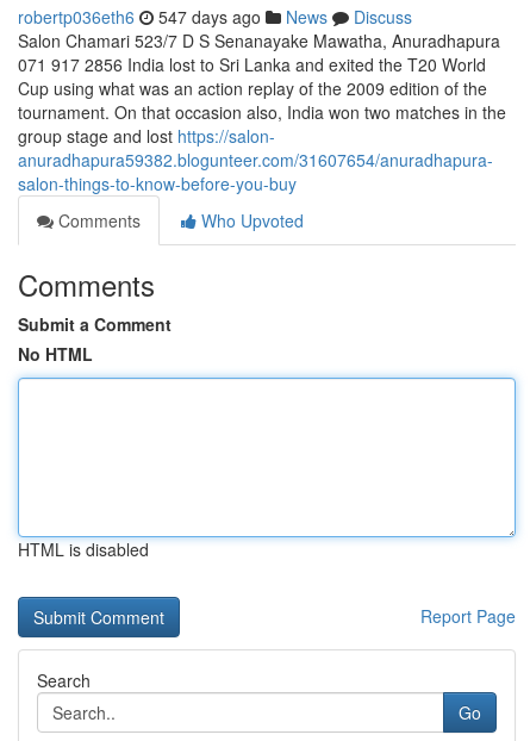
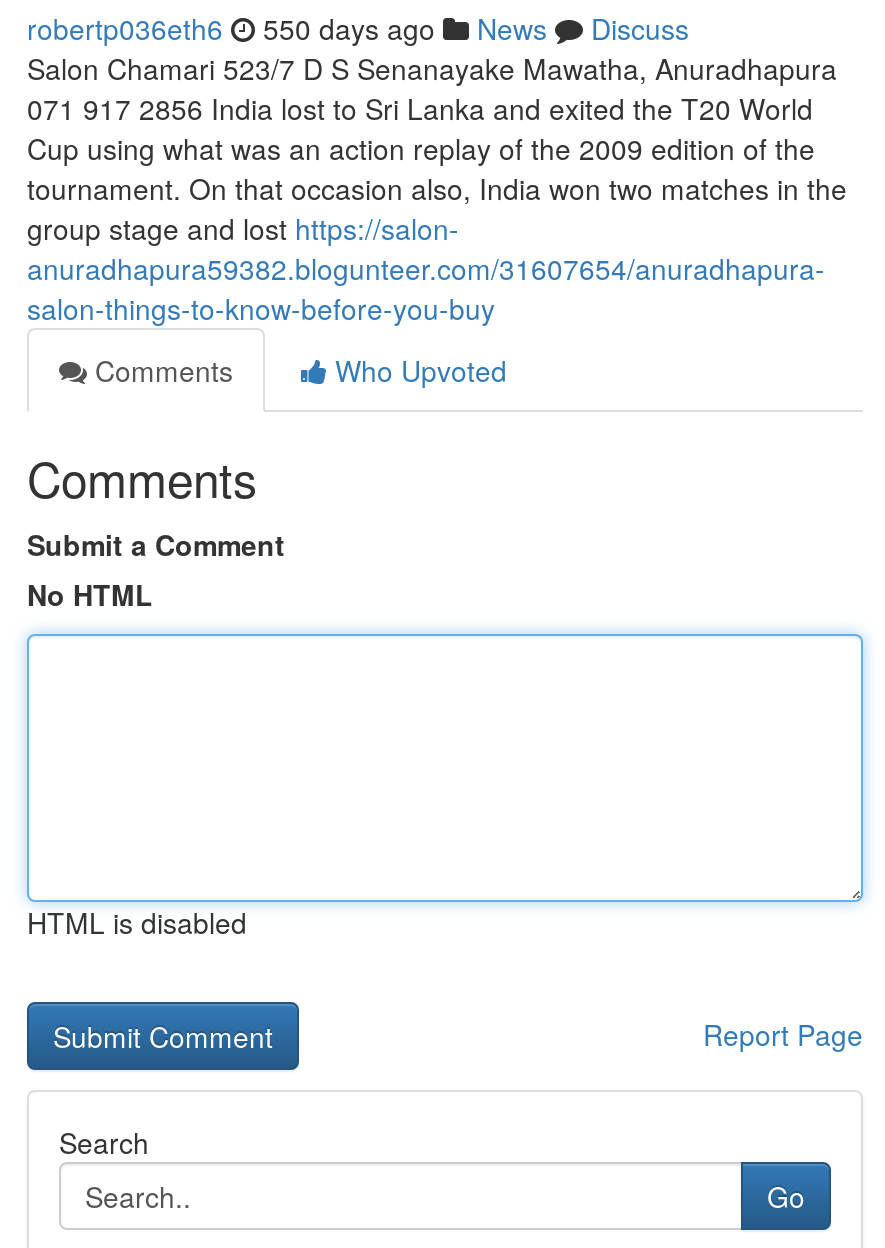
[18,5,412,29] robertp036eth6 547 days ago News Discuss -> [27,8,689,48] robertp036eth6 550 days ago News Discuss

